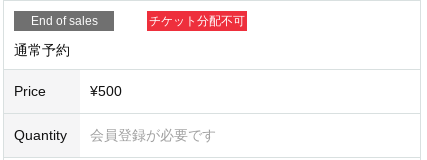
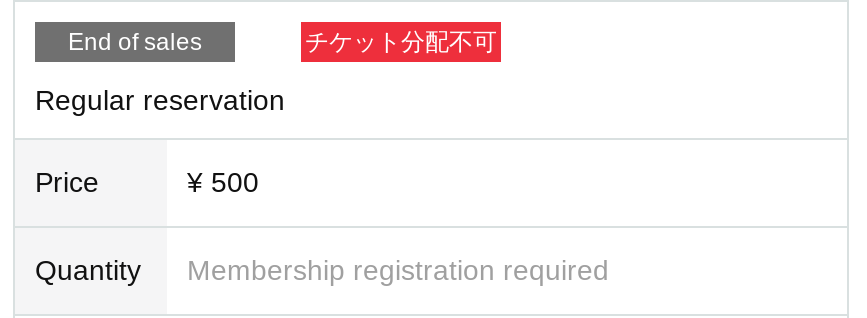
[14,41,70,57] 通常予約 -> [35,83,285,115] Regular reservation
[90,82,122,98] ¥500 -> [187,165,259,197] ¥ 500
[90,126,216,142] 会員登録が必要です -> [187,253,609,285] Membership registration required

